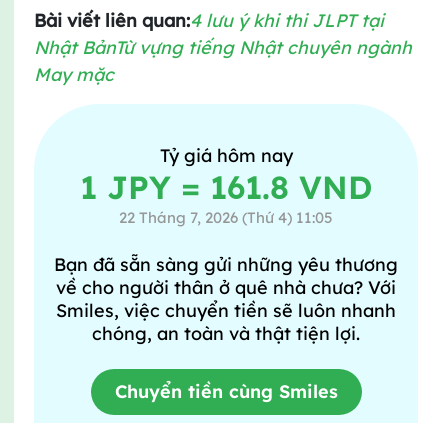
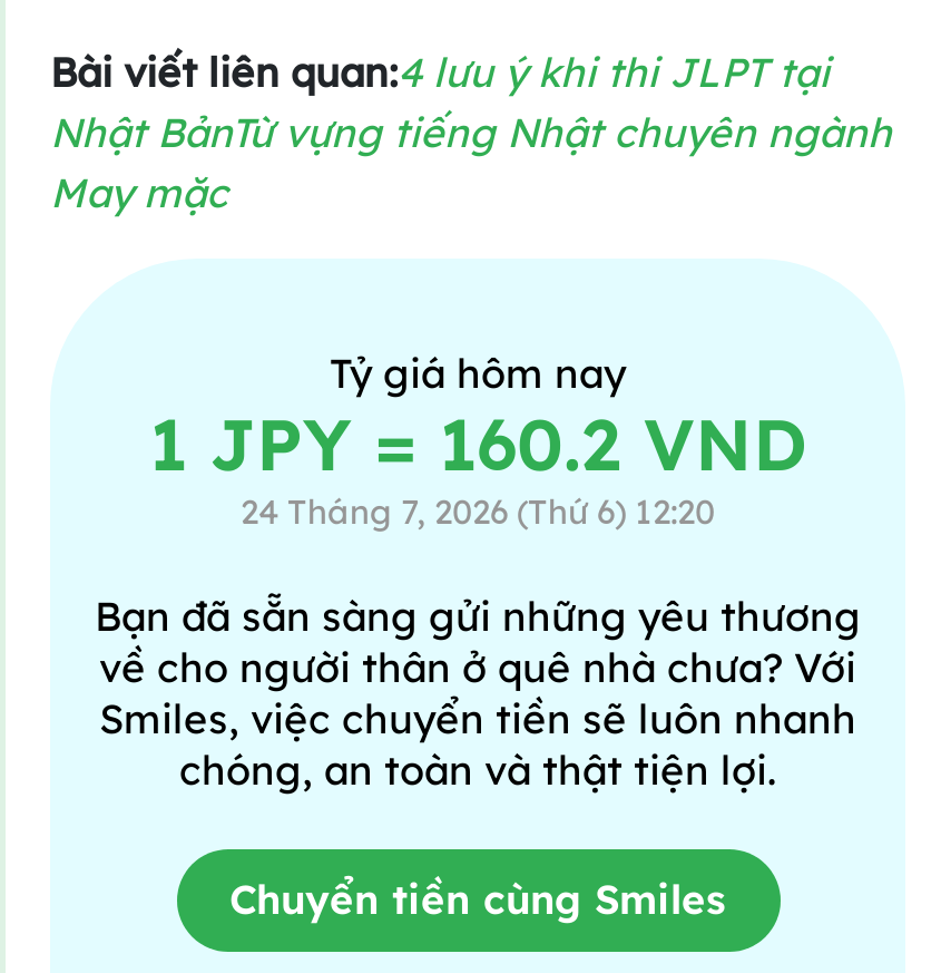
[80,167,372,207] 1 JPY = 161.8 VND -> [149,398,806,487] 1 JPY = 160.2 VND
[119,208,333,227] 22 Tháng 7, 2026 (Thứ 4) 11:05 -> [241,489,715,532] 24 Tháng 7, 2026 (Thứ 6) 12:20

